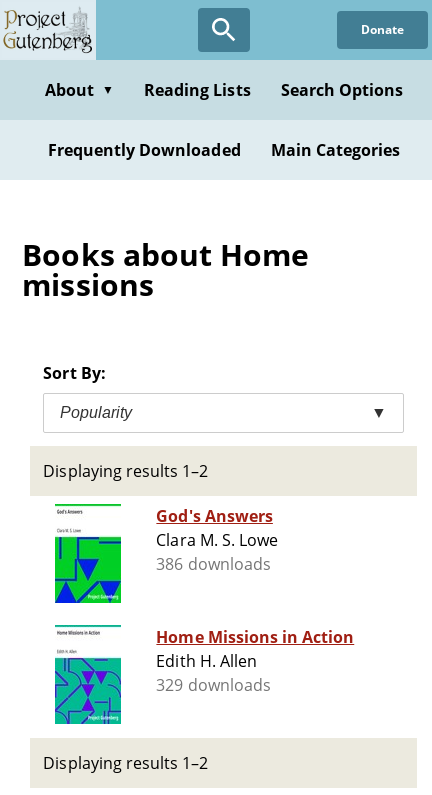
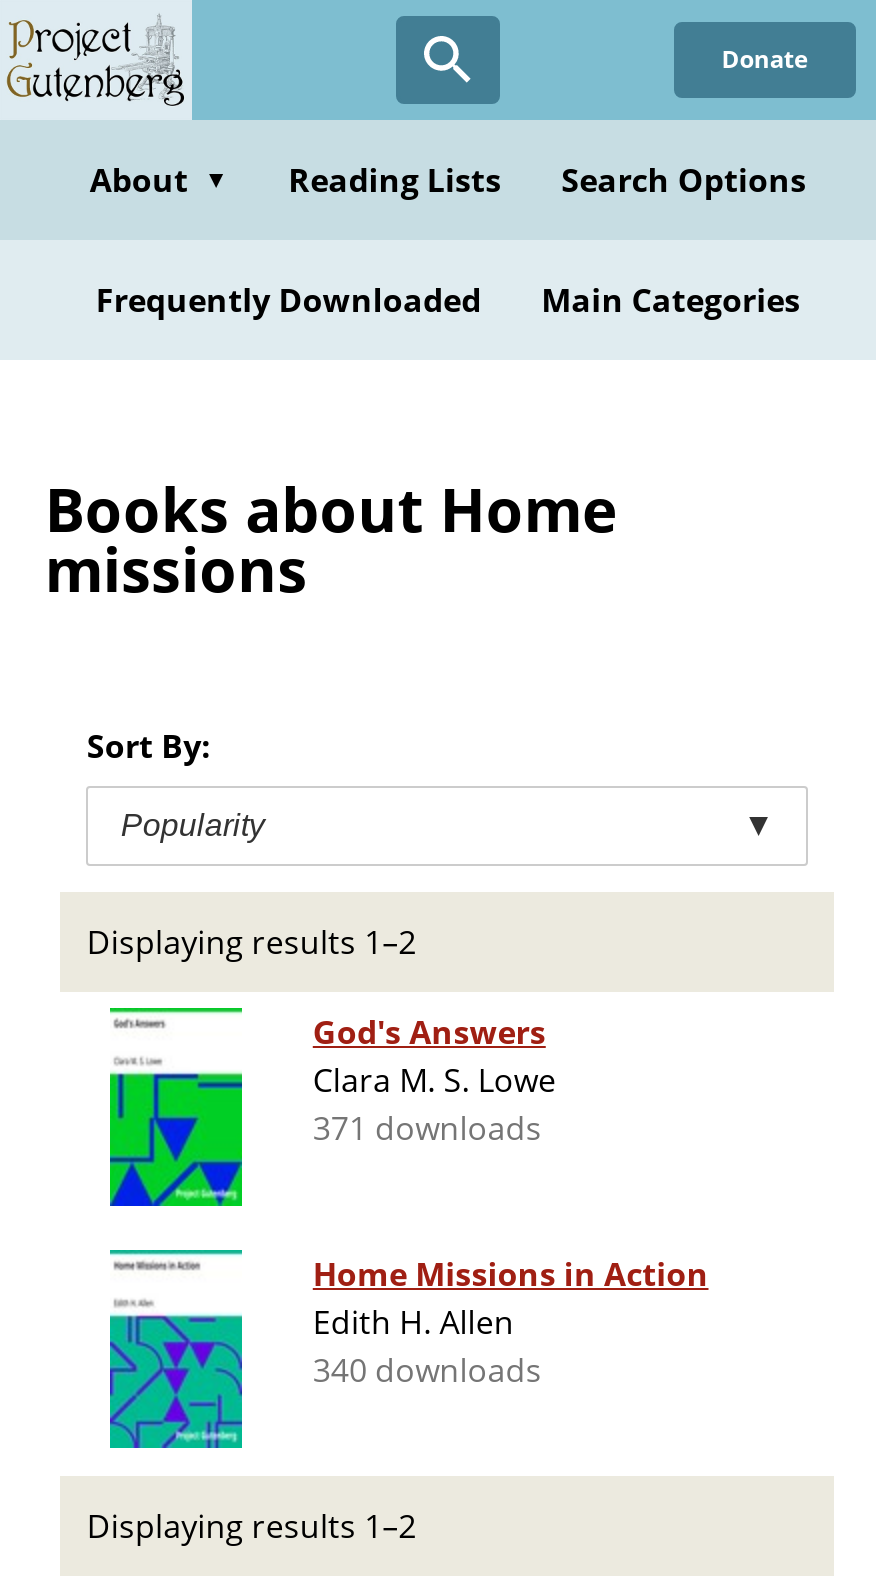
[156,553,271,575] 386 downloads -> [313,1106,542,1150] 371 downloads
[156,674,271,696] 329 downloads -> [313,1348,542,1392] 340 downloads

